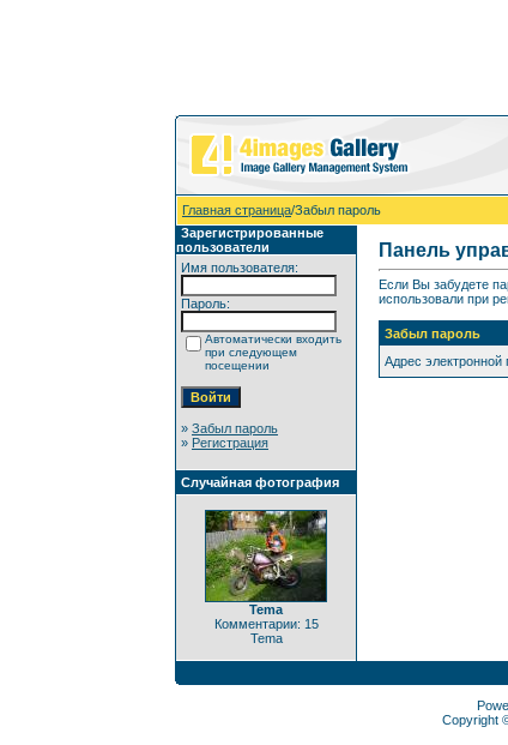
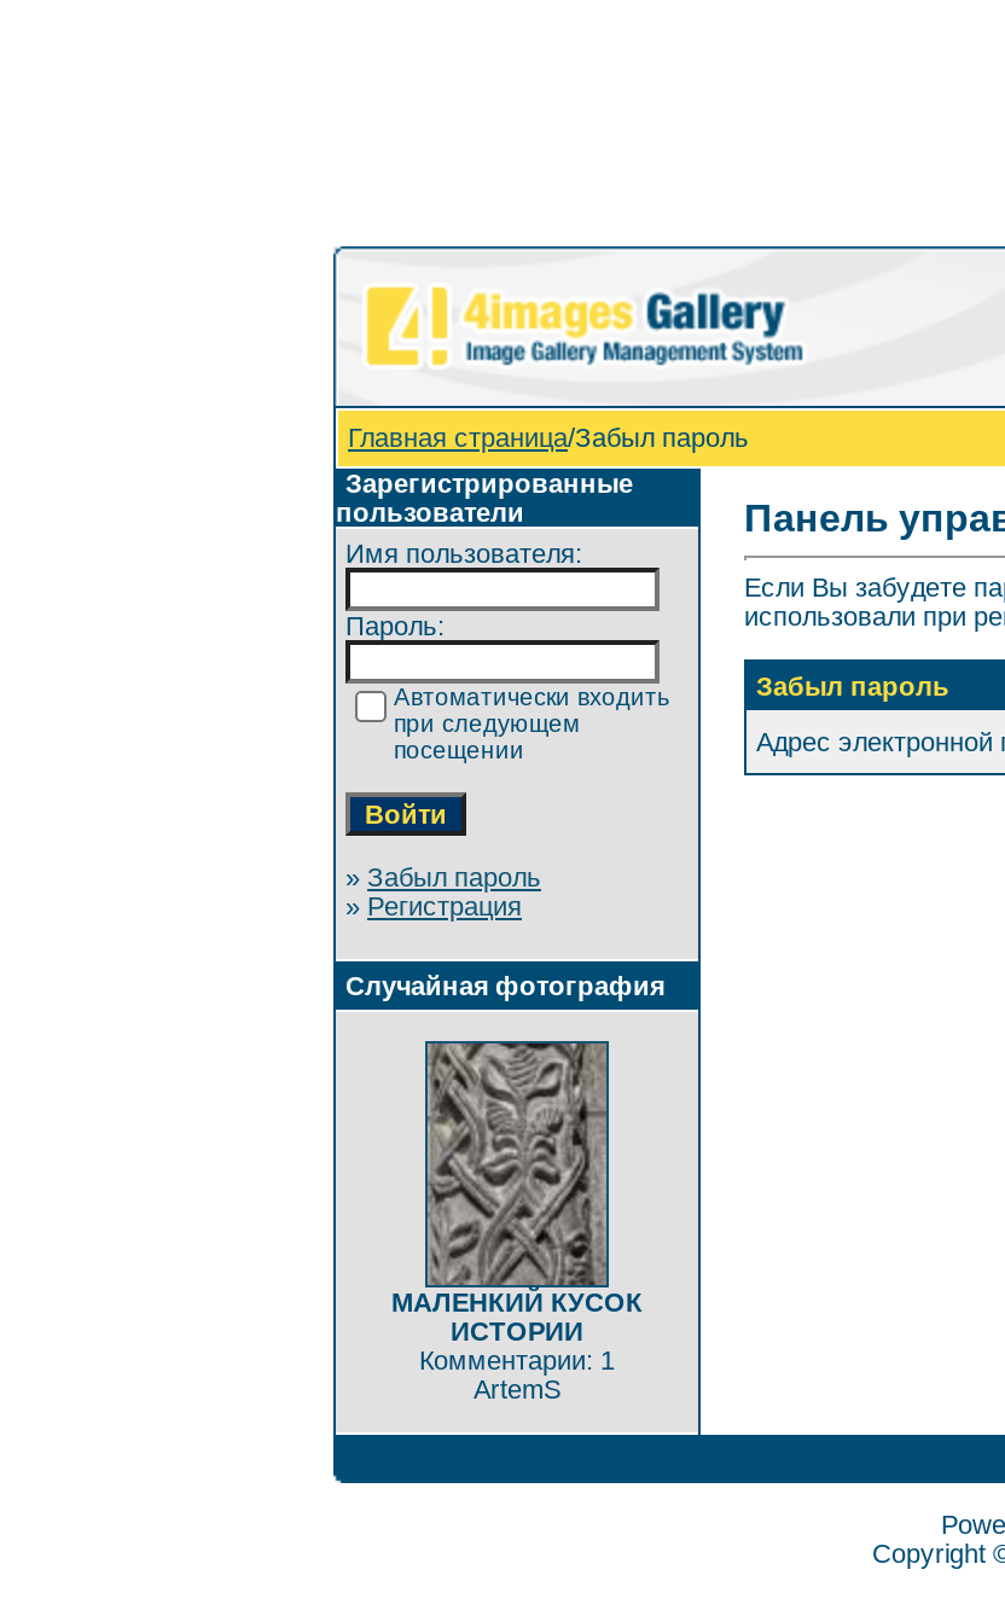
[204,509,328,645] [image] | Tema | Комментарии: 15 | Tema -> [391,1041,643,1403] [image] | МАЛЕНКИЙ КУСОК | ИСТОРИИ | Комментарии: 1 | ArtemS

